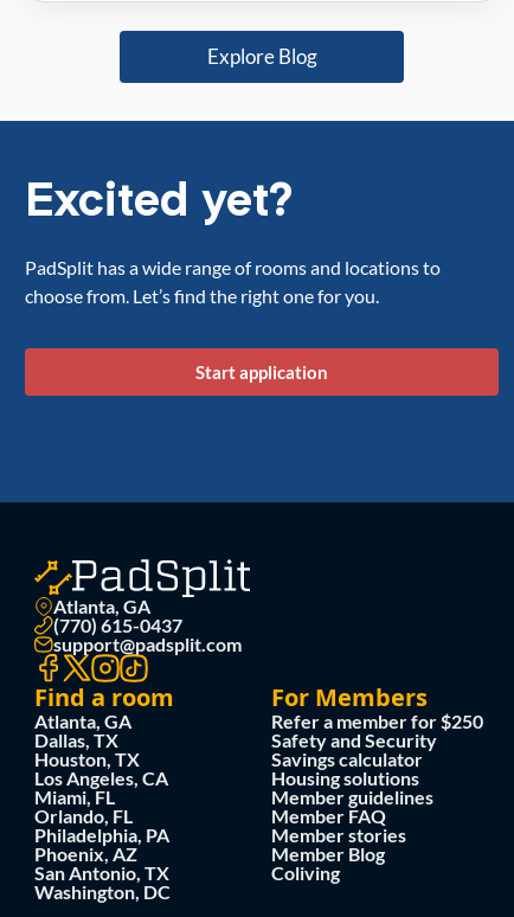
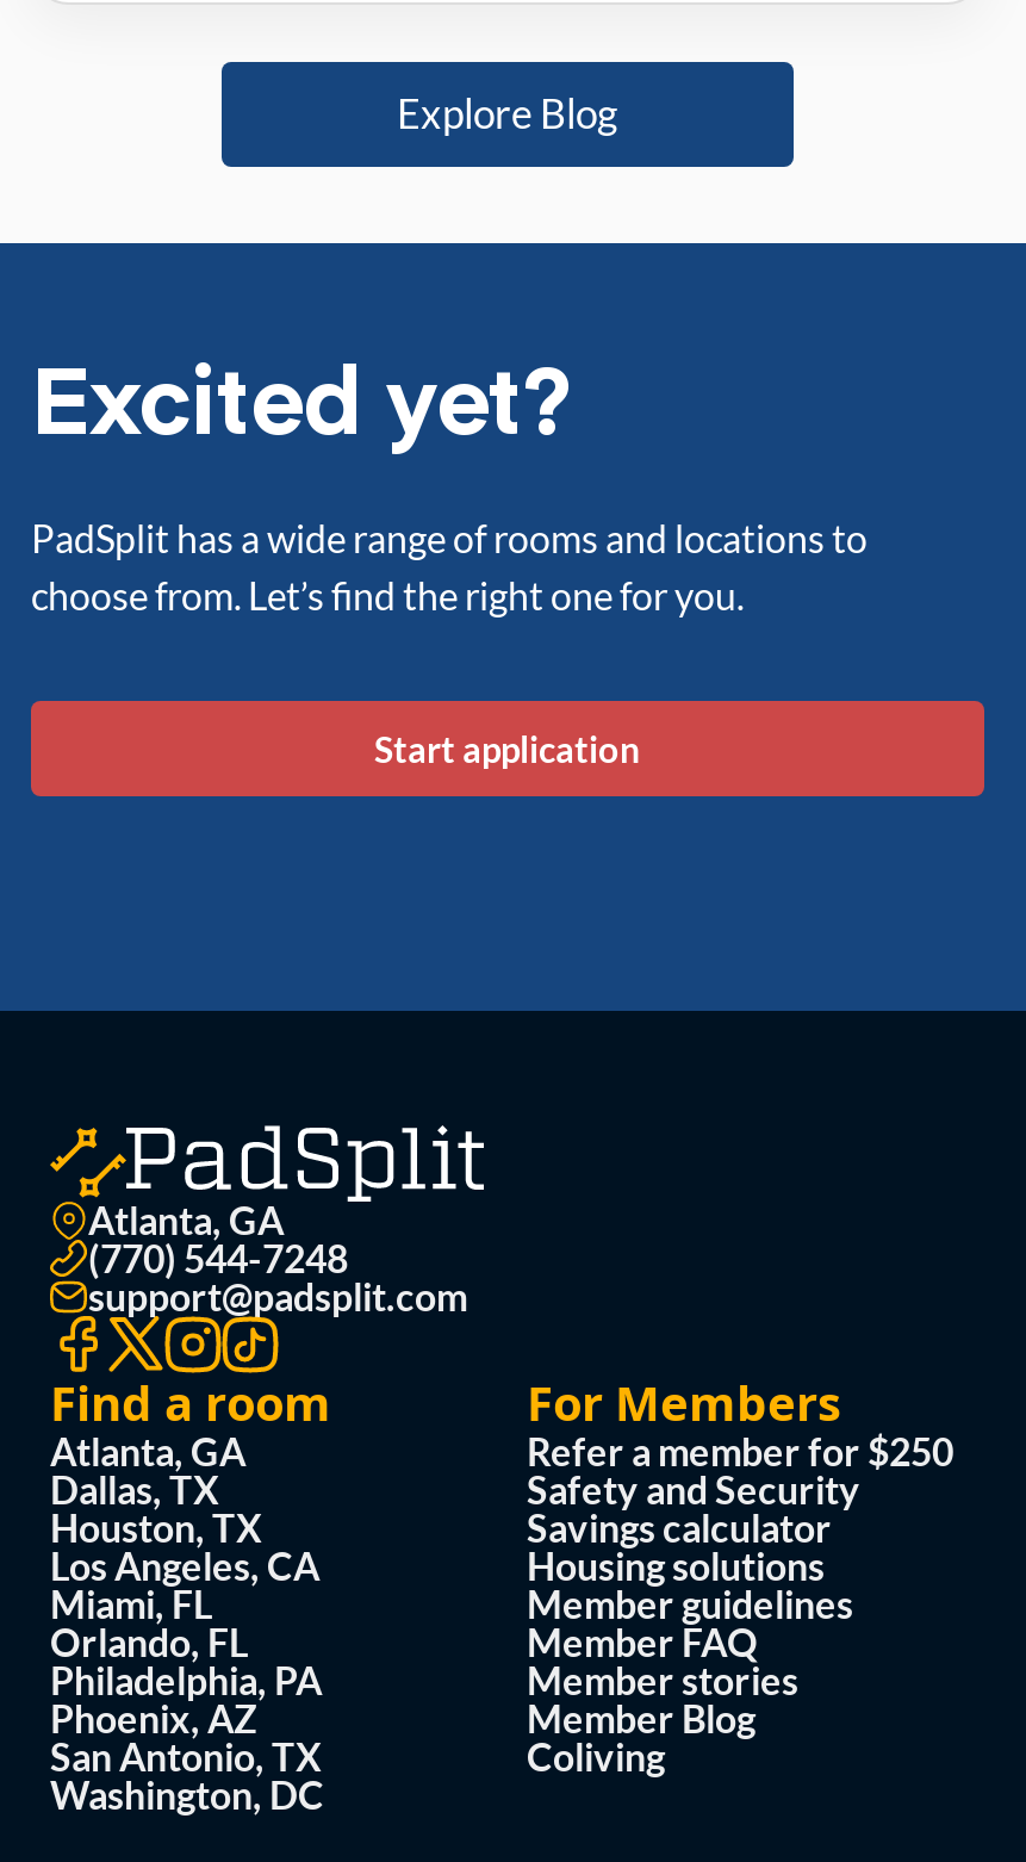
[53,614,182,636] (770) 615-0437 -> [88,1235,348,1281] (770) 544-7248

